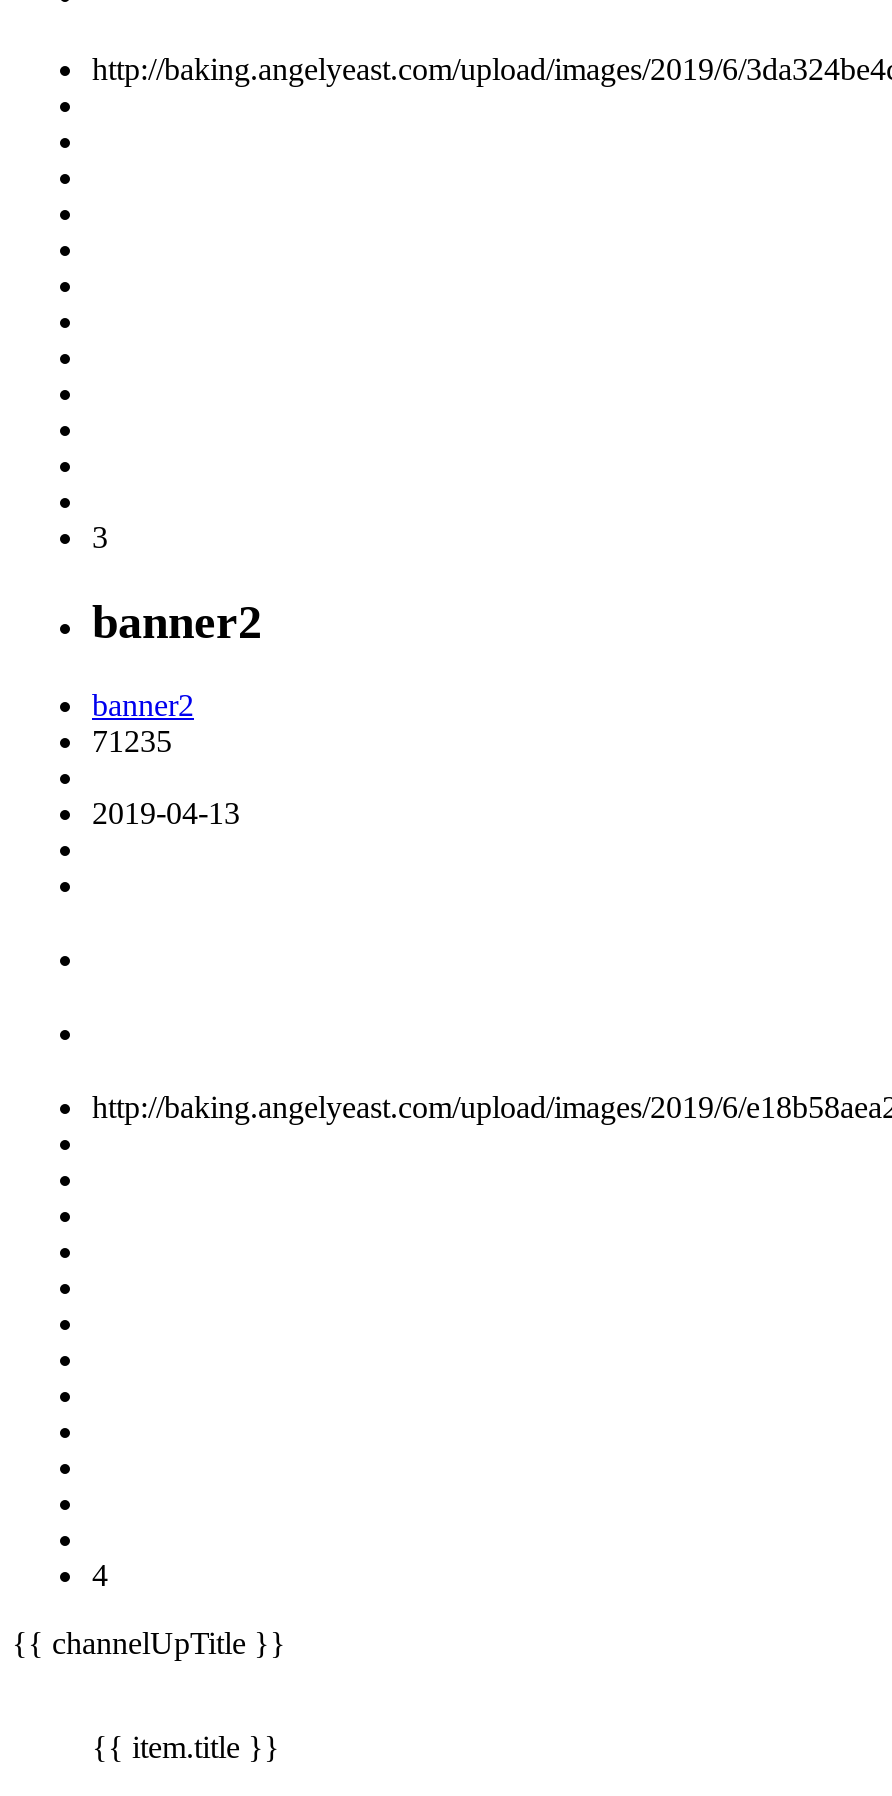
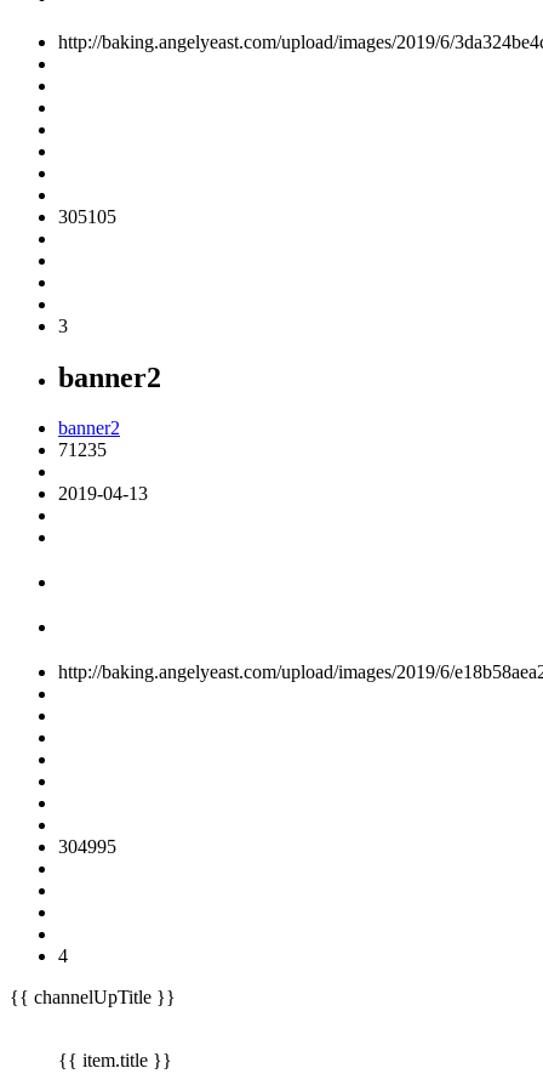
none -> [58,206,116,226] 305105
none -> [58,836,116,856] 304995

